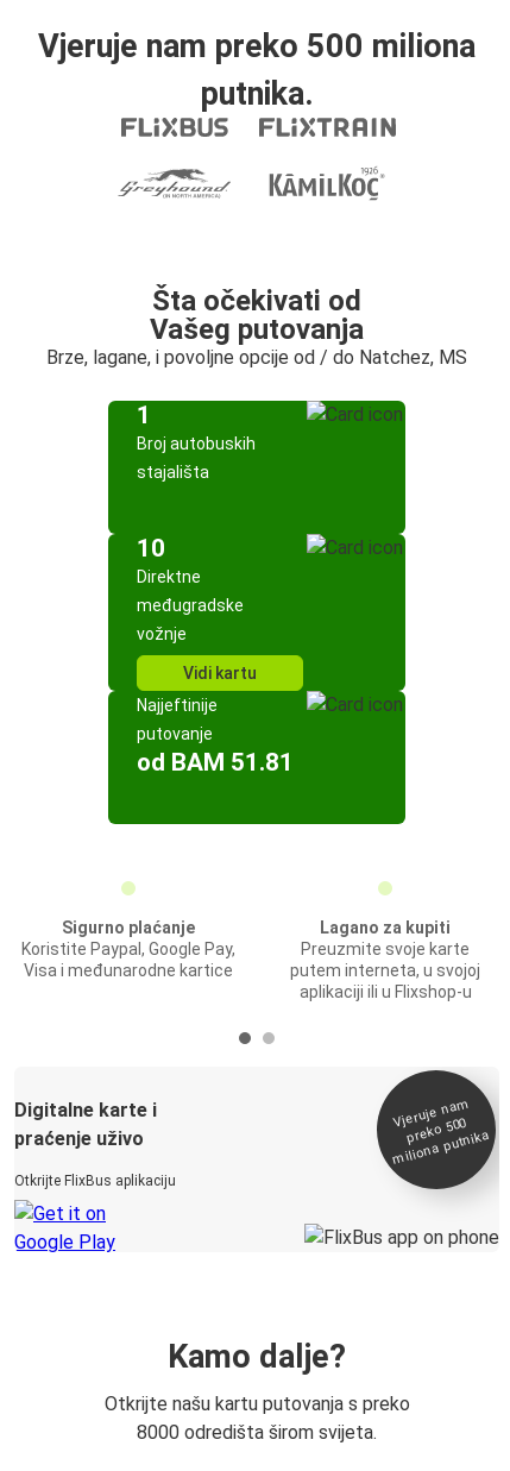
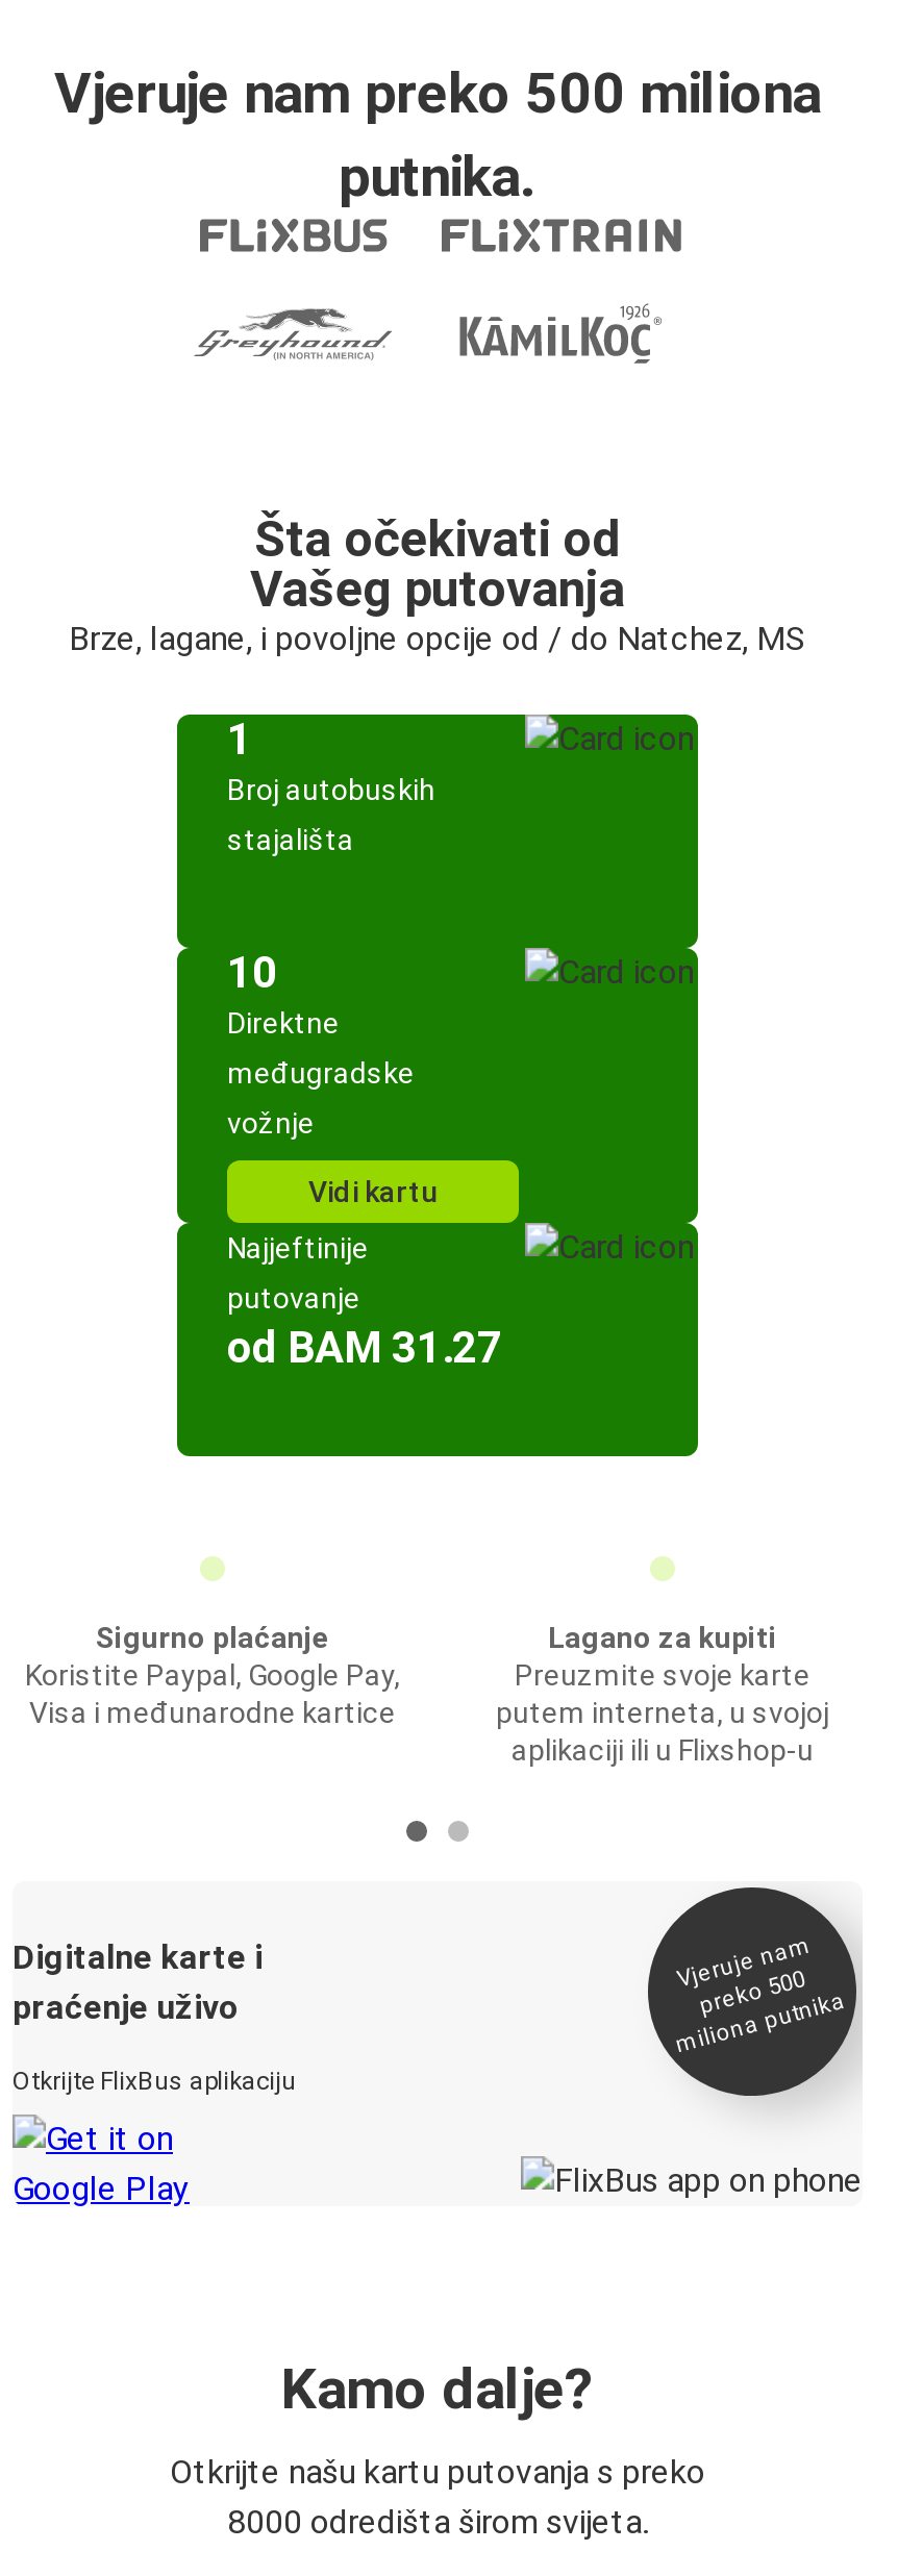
[137,748,294,777] od BAM 51.81 -> [227,1323,502,1373] od BAM 31.27

